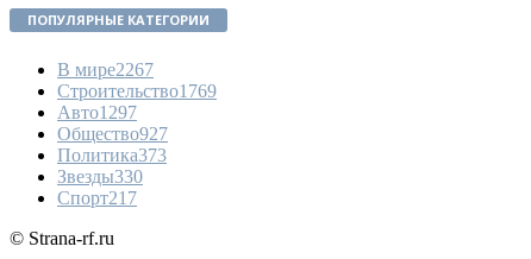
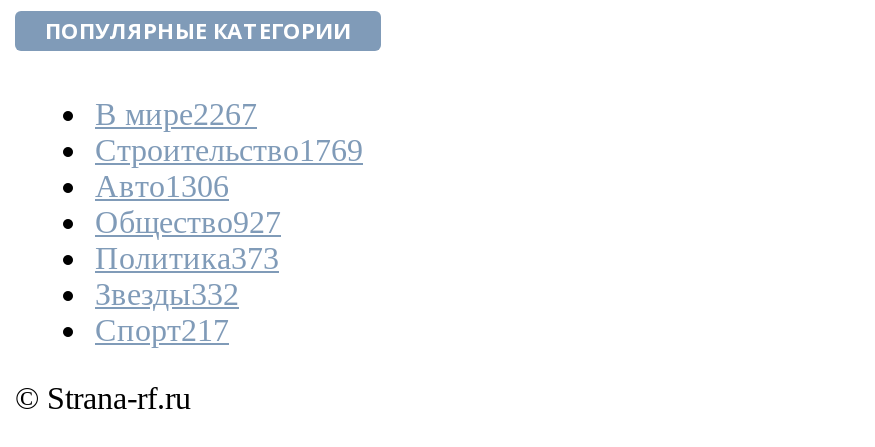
[57,103,137,123] Авто1297 -> [95,170,229,204] Авто1306
[57,167,143,187] Звезды330 -> [95,278,239,312] Звезды332

